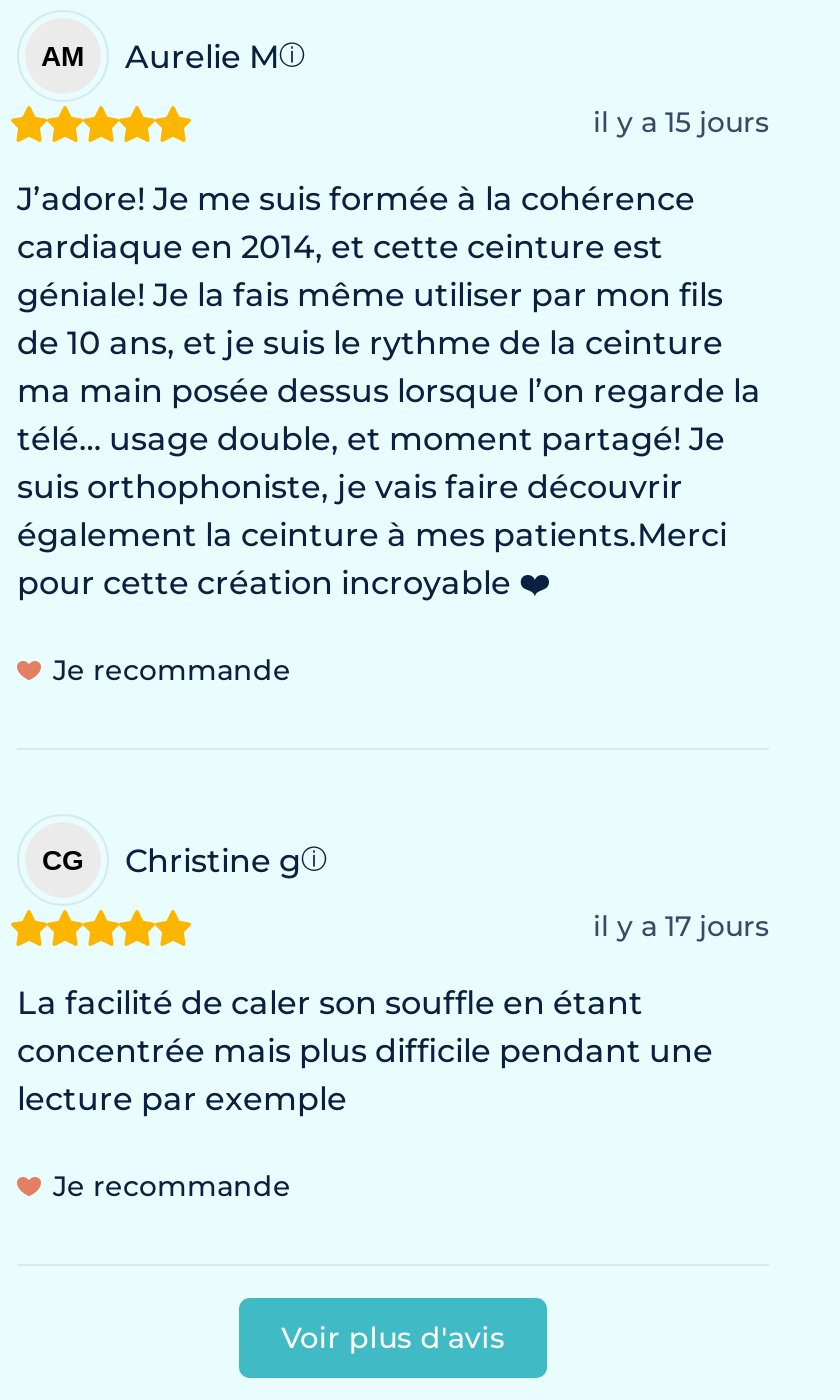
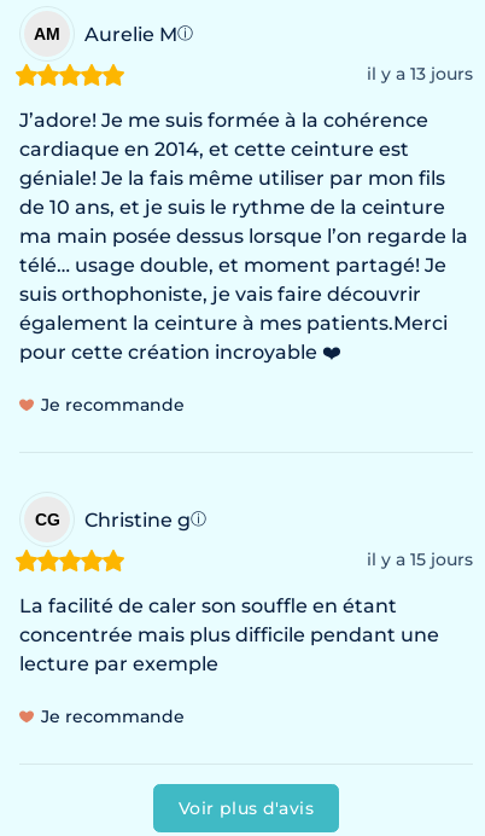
[593,105,769,141] il y a 15 jours -> [367,63,473,85] il y a 13 jours
[593,909,769,945] il y a 17 jours -> [367,549,473,571] il y a 15 jours

